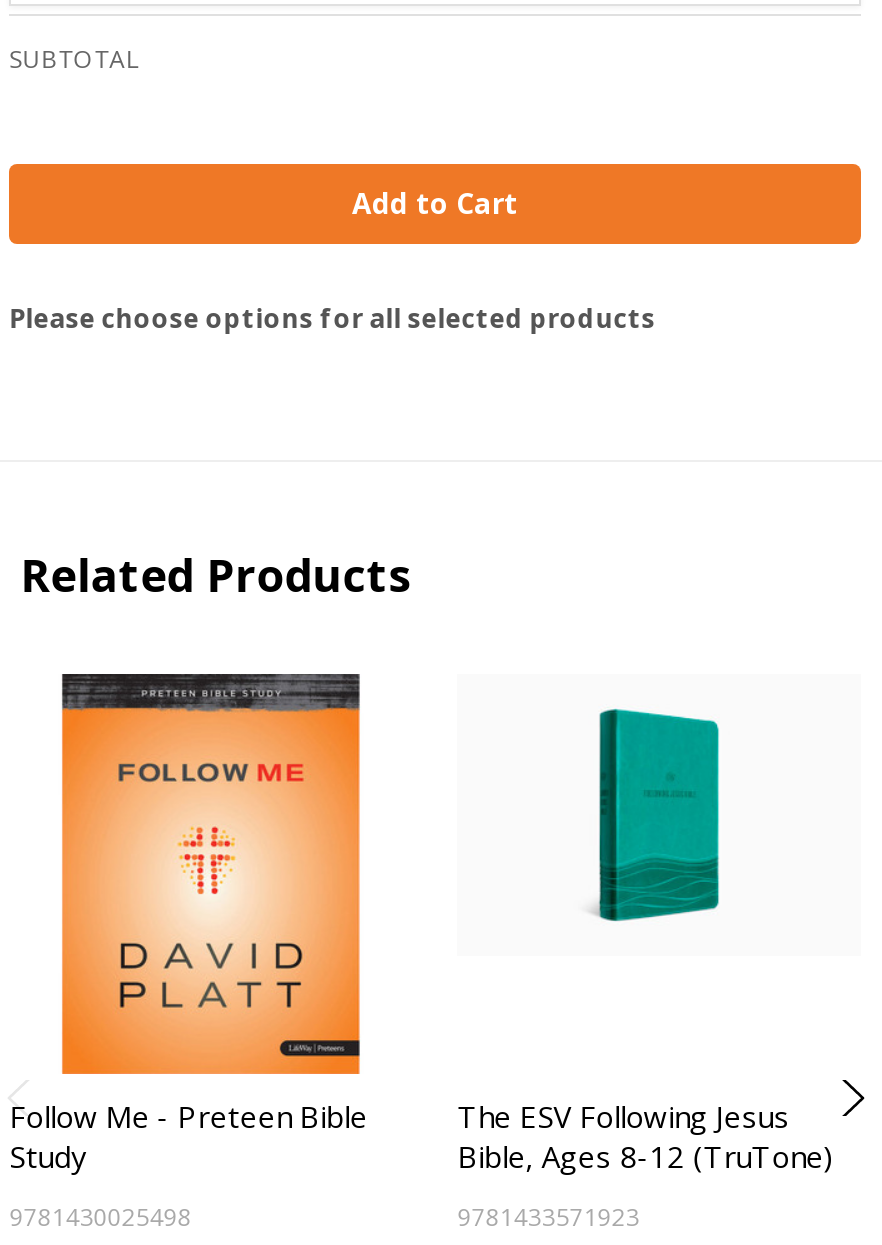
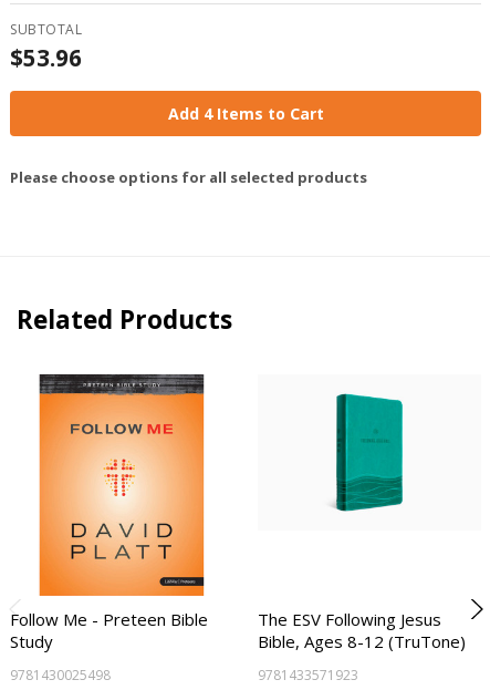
[352,184,518,222] Add to Cart -> [10,43,324,124] $53.96 | Add 4 Items to Cart

